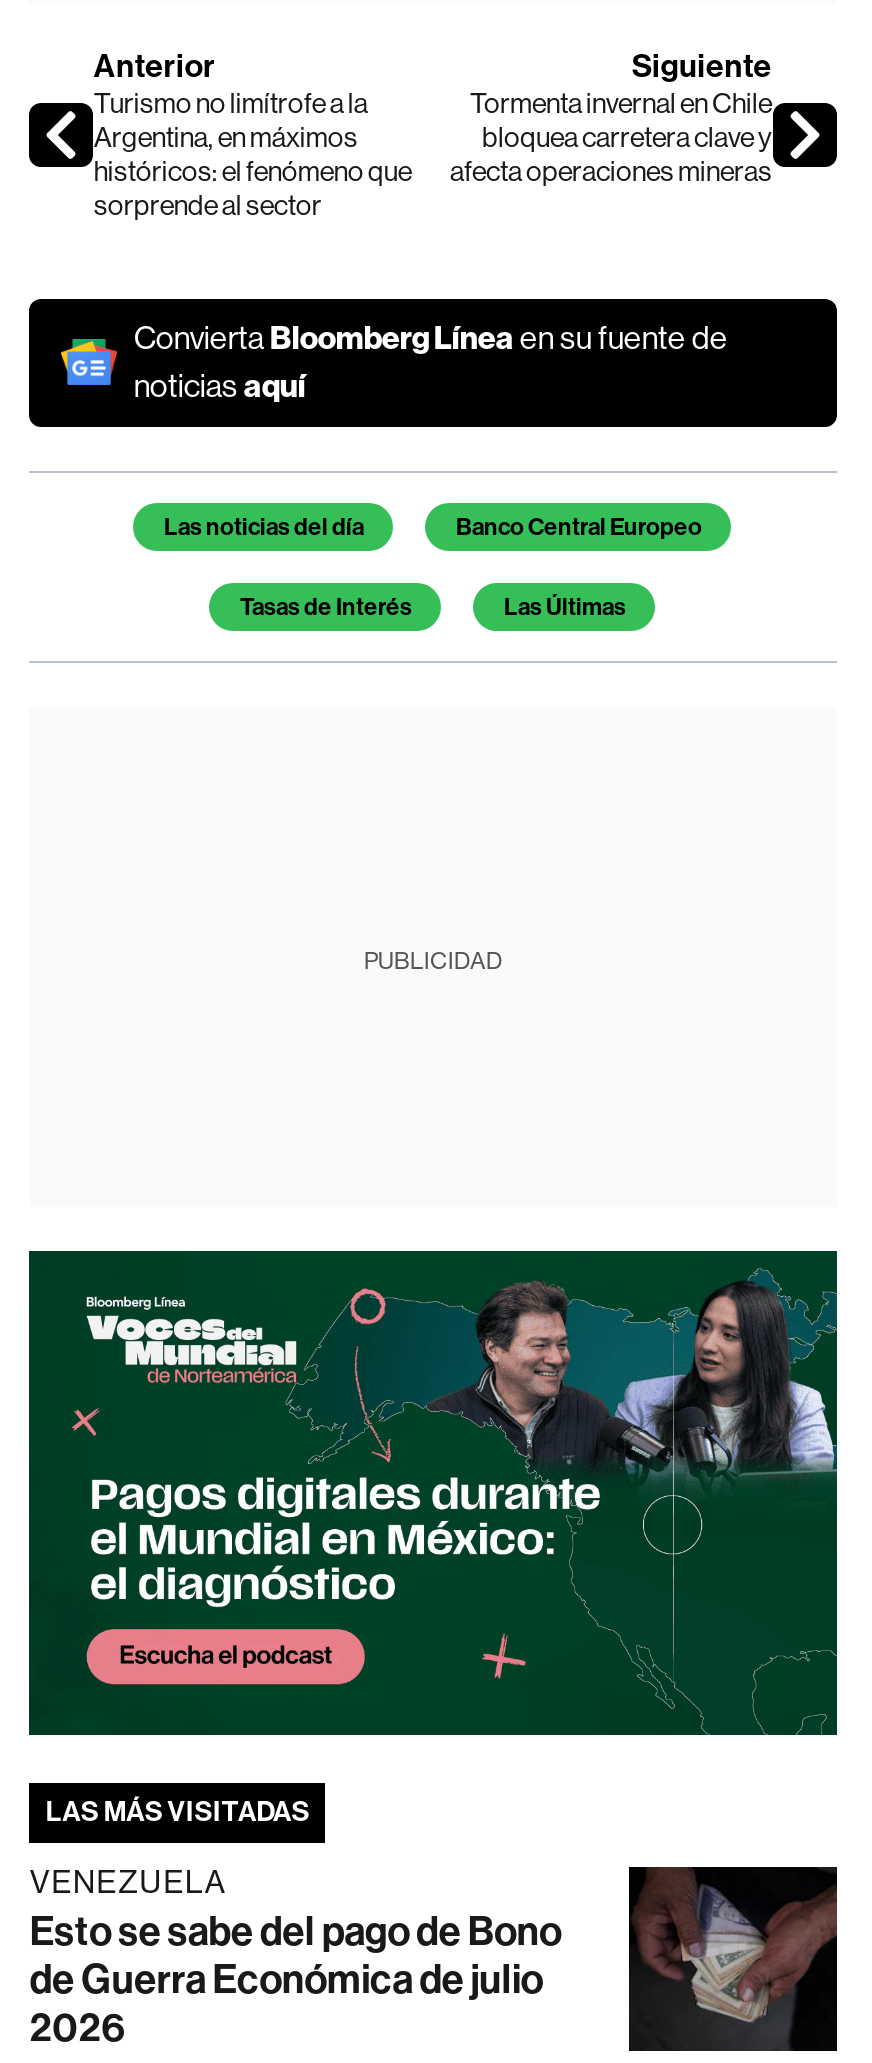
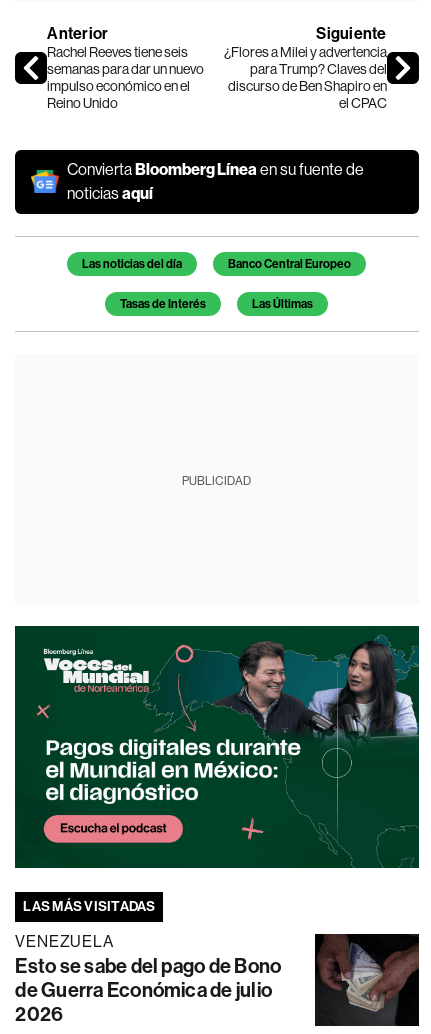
[94,86,412,220] Turismo no limítrofe a la | Argentina, en máximos | históricos: el fenómeno que | sorprende al sector -> [47,44,204,111] Rachel Reeves tiene seis | semanas para dar un nuevo | impulso económico en el | Reino Unido
[450,86,772,186] Tormenta invernal en Chile | bloquea carretera clave y | afecta operaciones mineras -> [223,44,386,111] ¿Flores a Milei y advertencia | para Trump? Claves del | discurso de Ben Shapiro en | el CPAC

